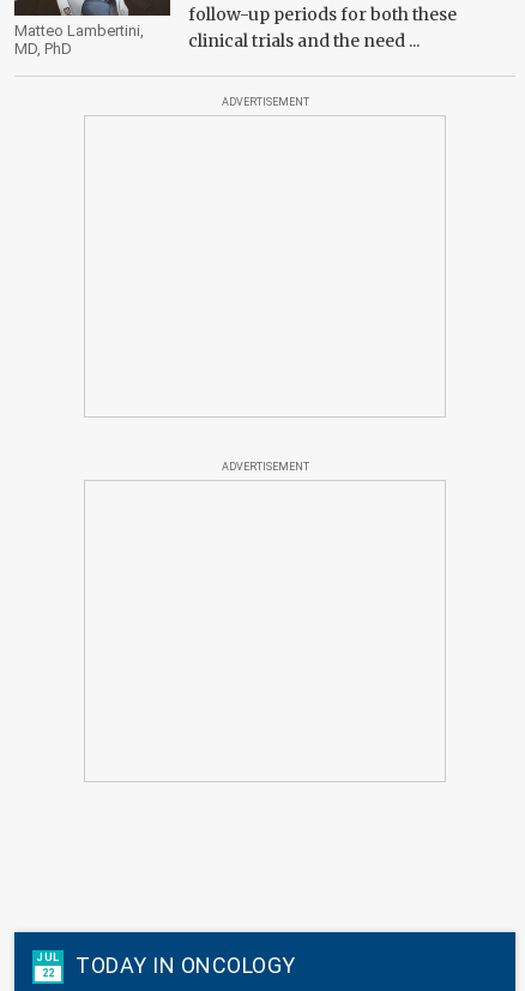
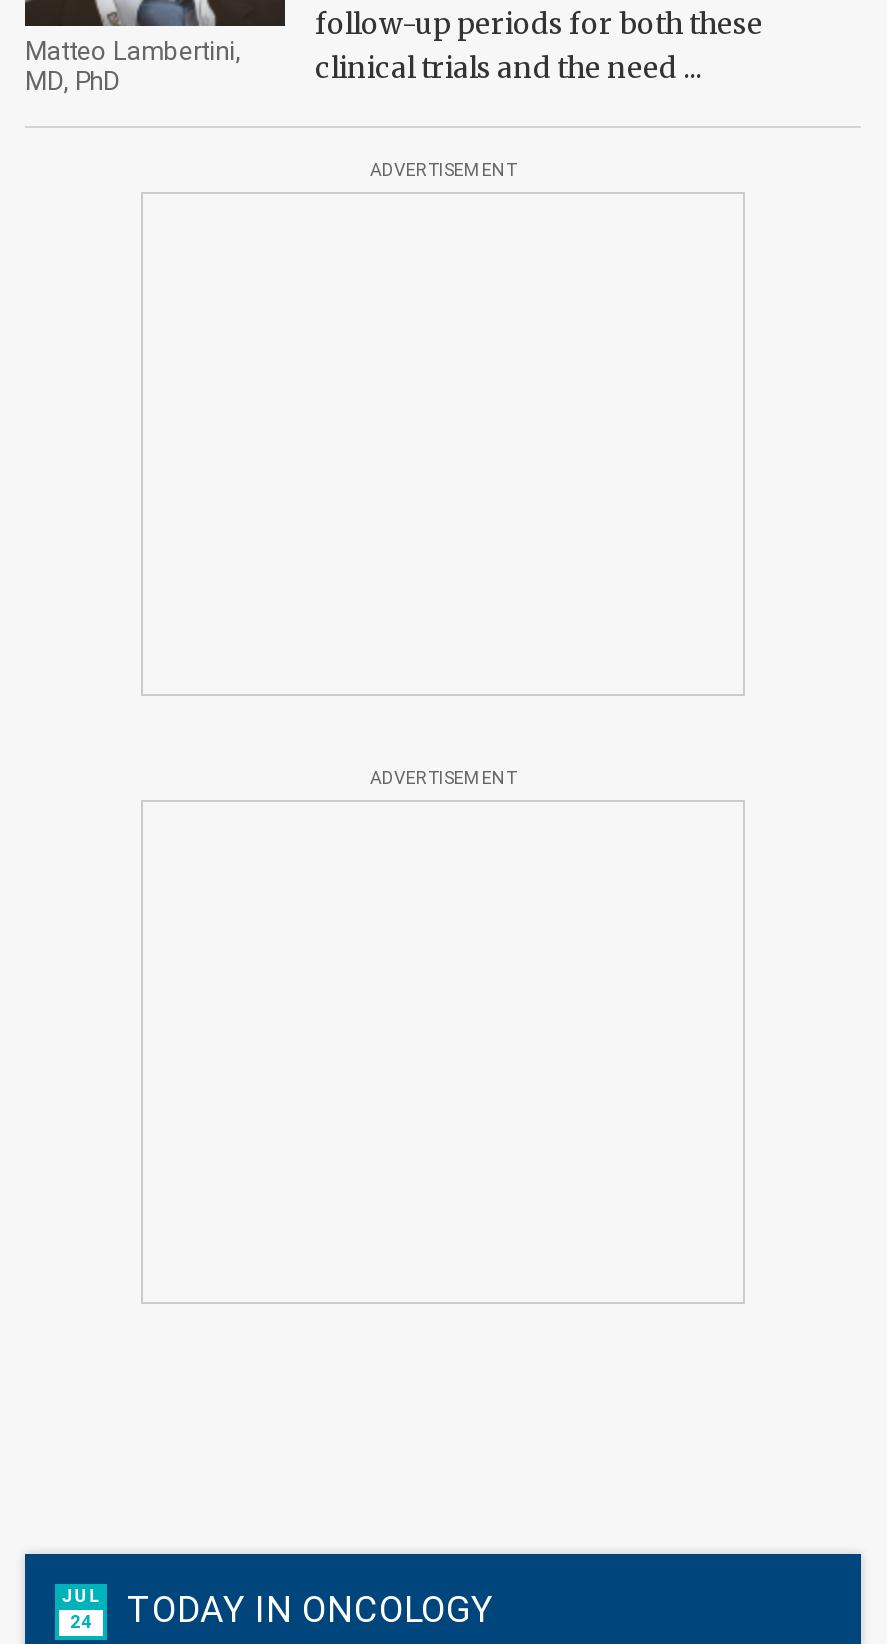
[36,951,295,979] JUL 22 TODAY IN ONCOLOGY -> [61,1586,494,1632] JUL 24 TODAY IN ONCOLOGY

